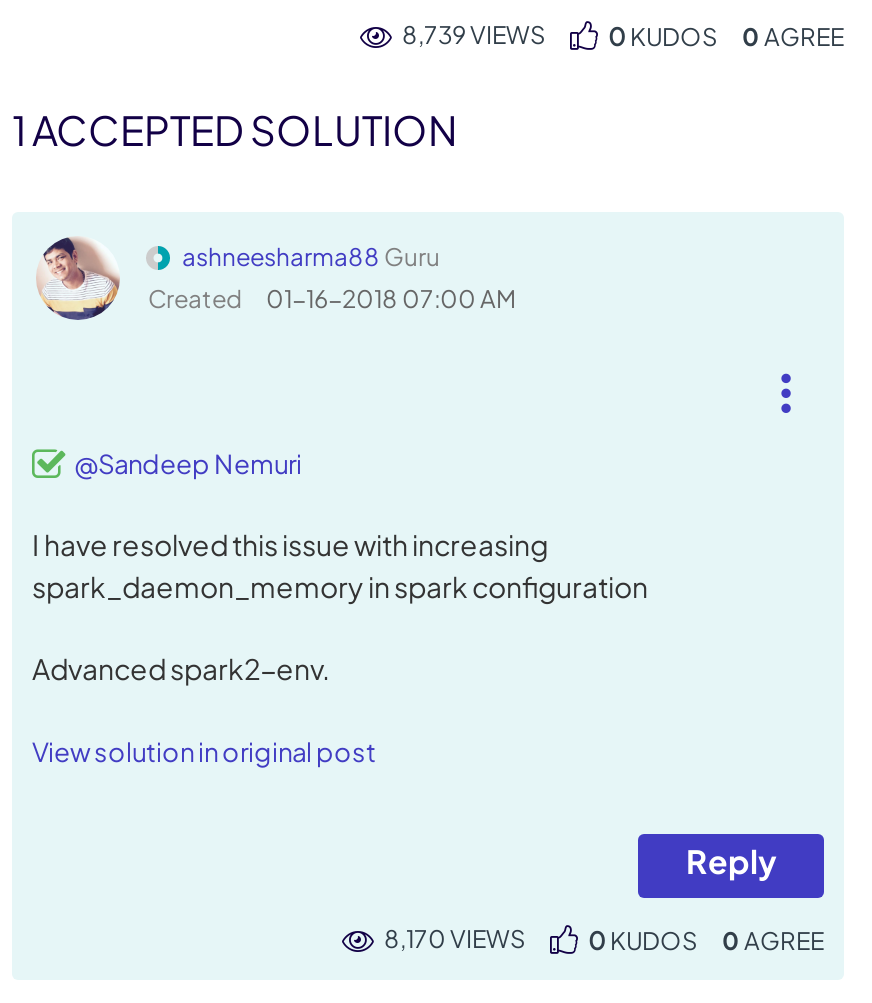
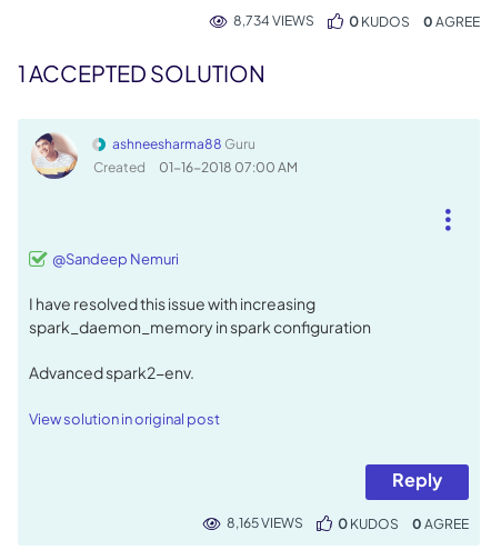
[402,20,546,50] 8,739 VIEWS -> [233,12,314,29] 8,734 VIEWS
[384,924,526,954] 8,170 VIEWS -> [227,514,303,531] 8,165 VIEWS

